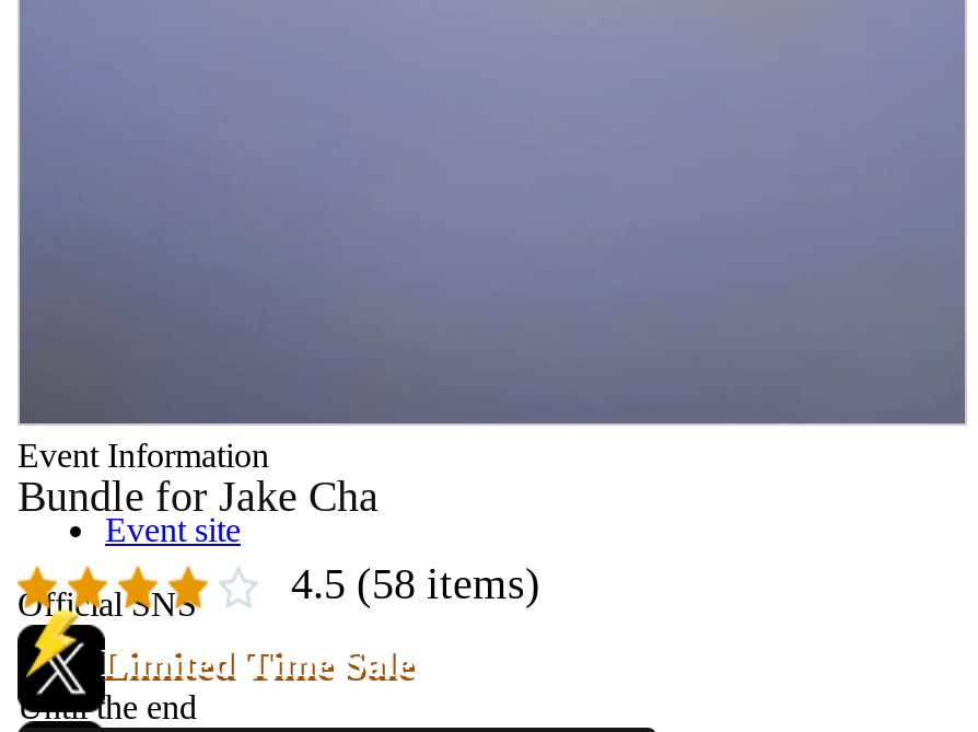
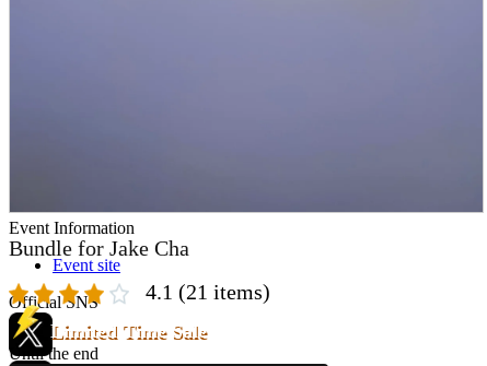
[280,559,540,607] 4.5 (58 items) -> [140,279,270,304] 4.1 (21 items)

